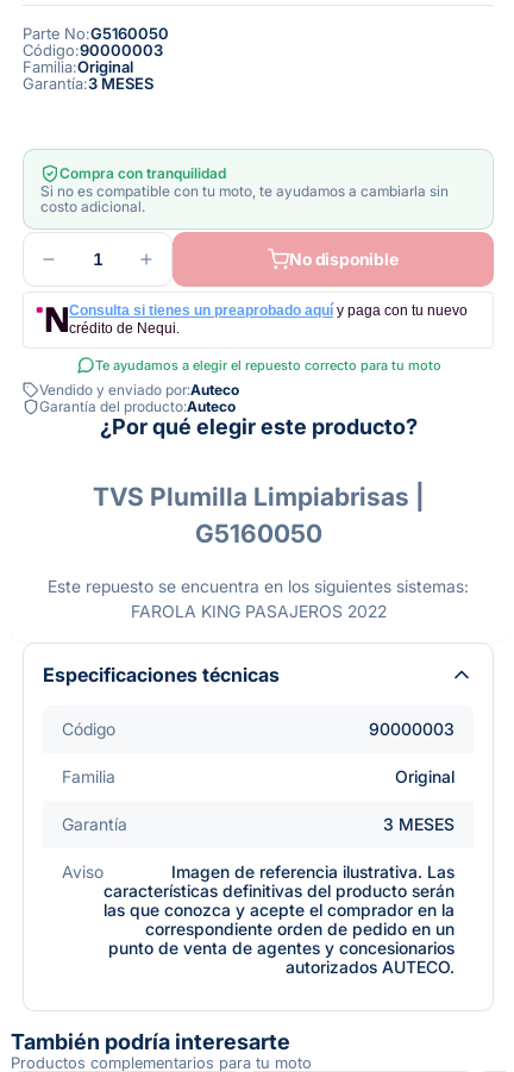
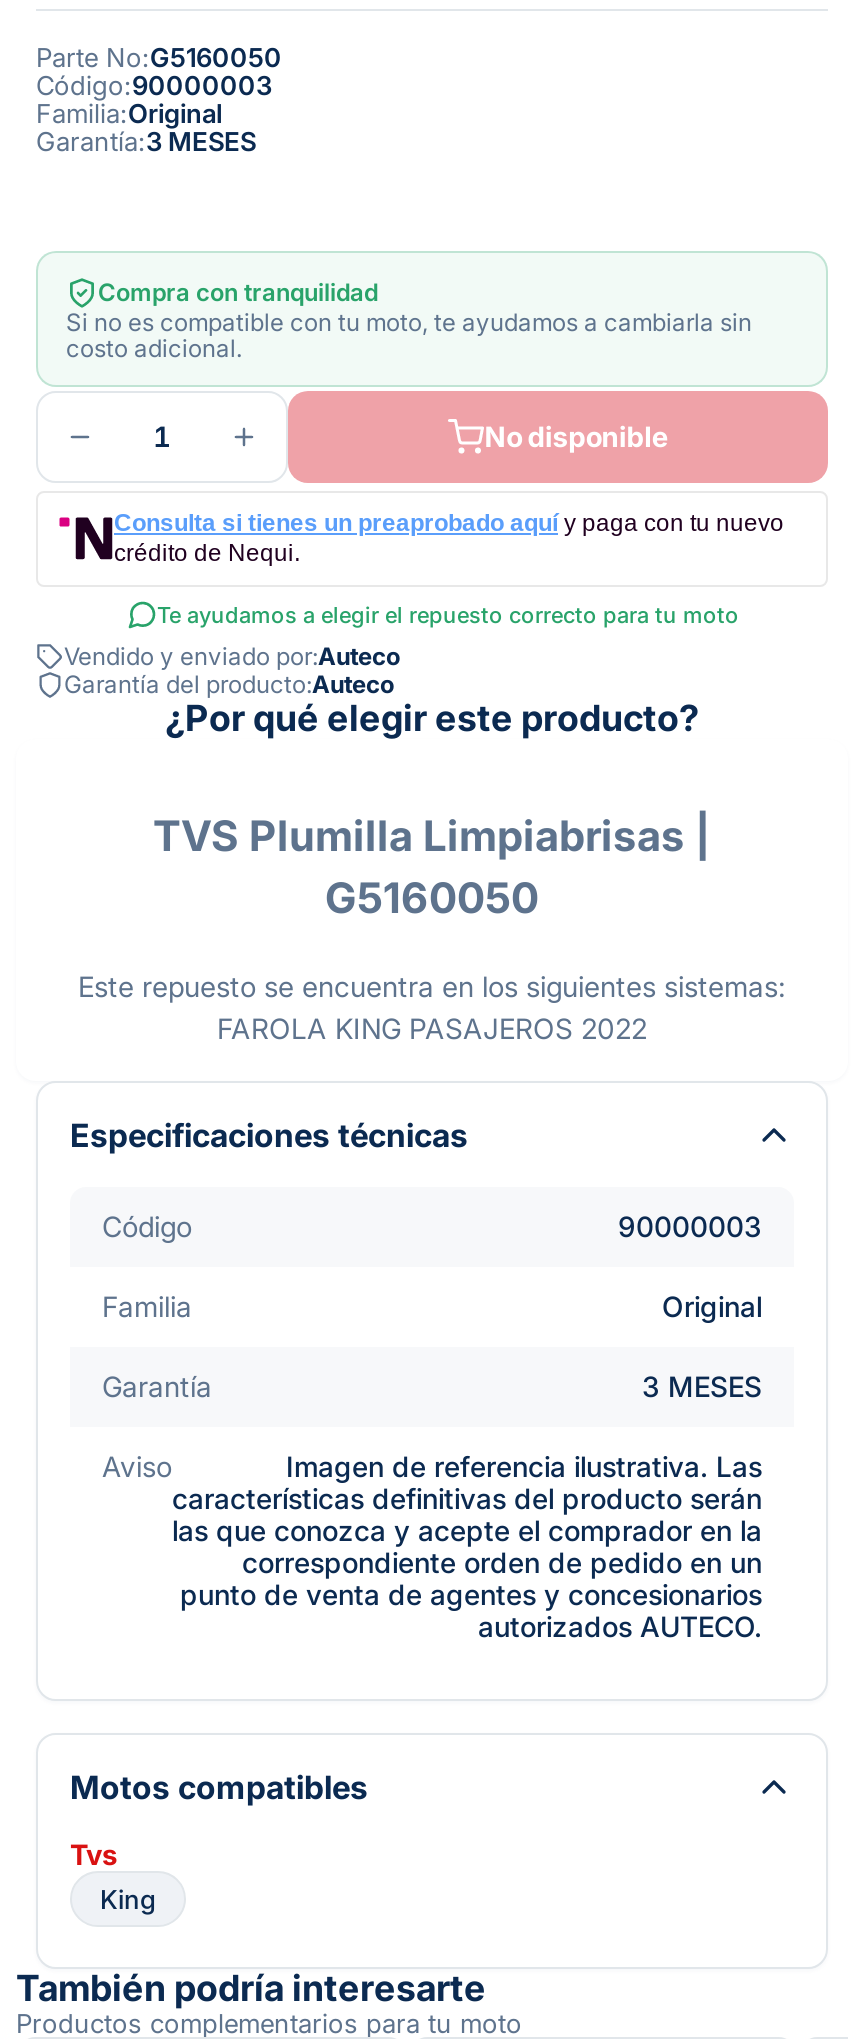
none -> [70,1766,368,1914] Motos compatibles | Tvs | King

